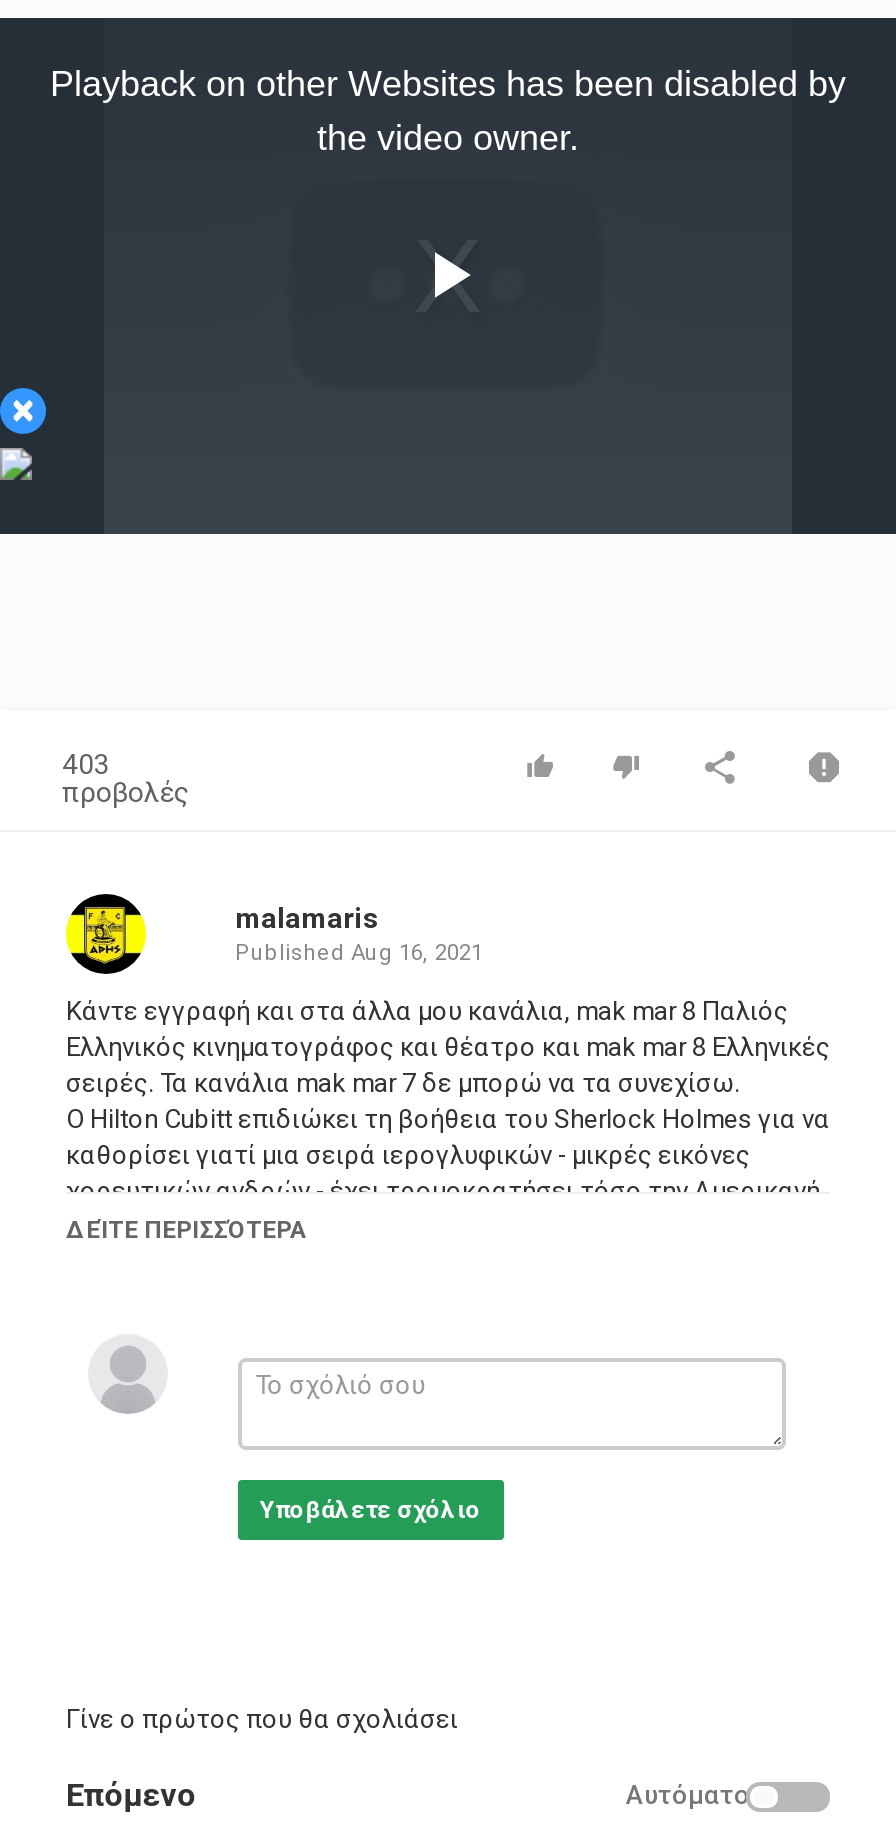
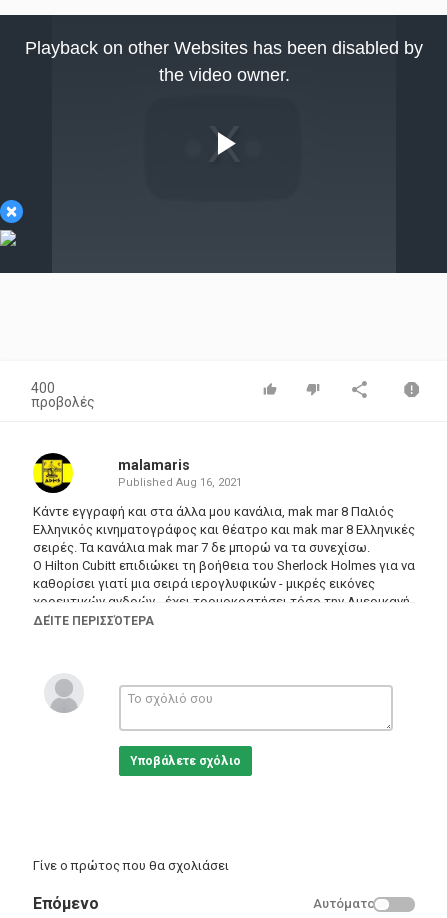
[62,748,110,780] 403 -> [31,380,55,396] 400

